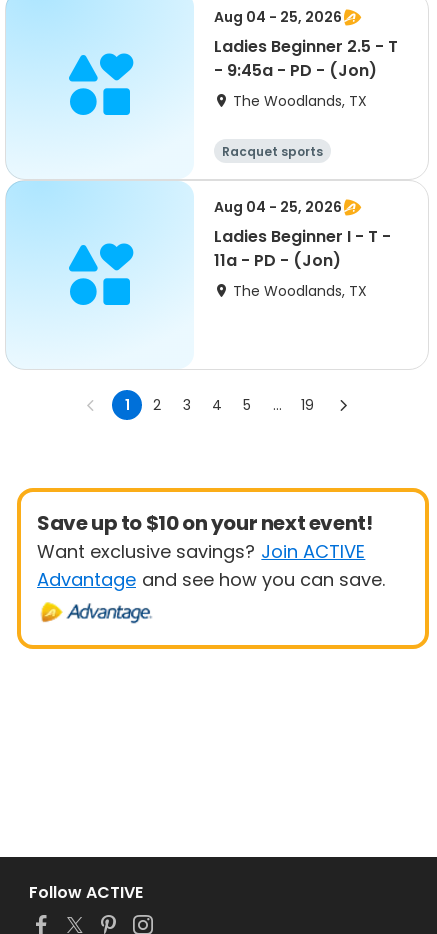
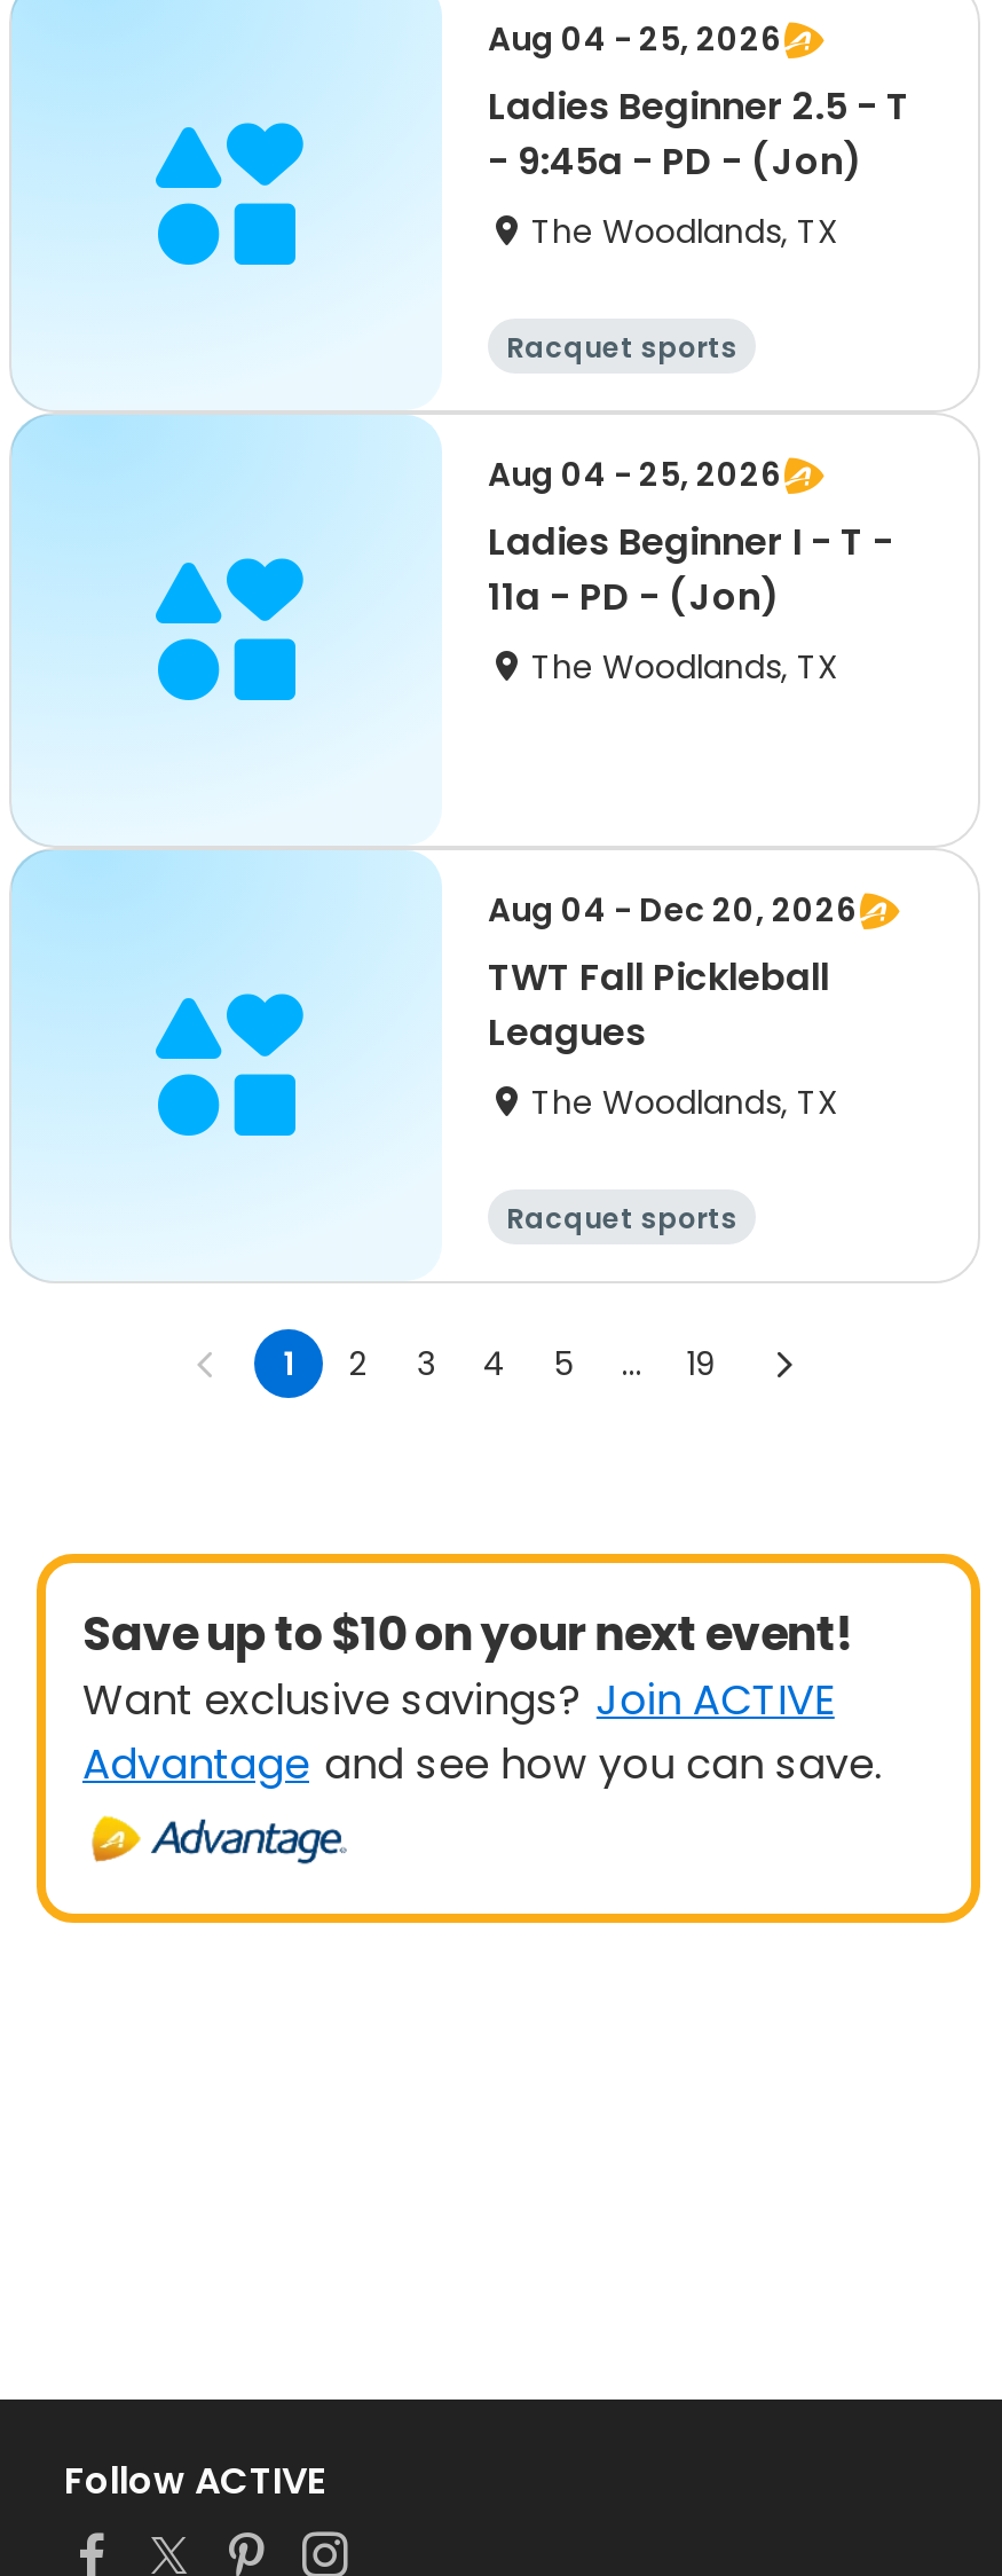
none -> [488,887,857,1238] Aug 04 - Dec 20, 2026 | TWT Fall Pickleball | Leagues | The Woodlands, TX | Racquet sports

